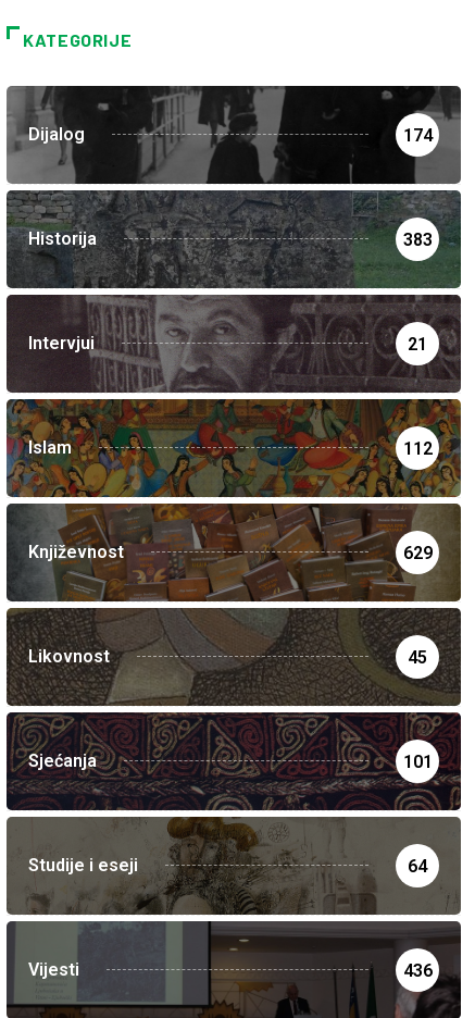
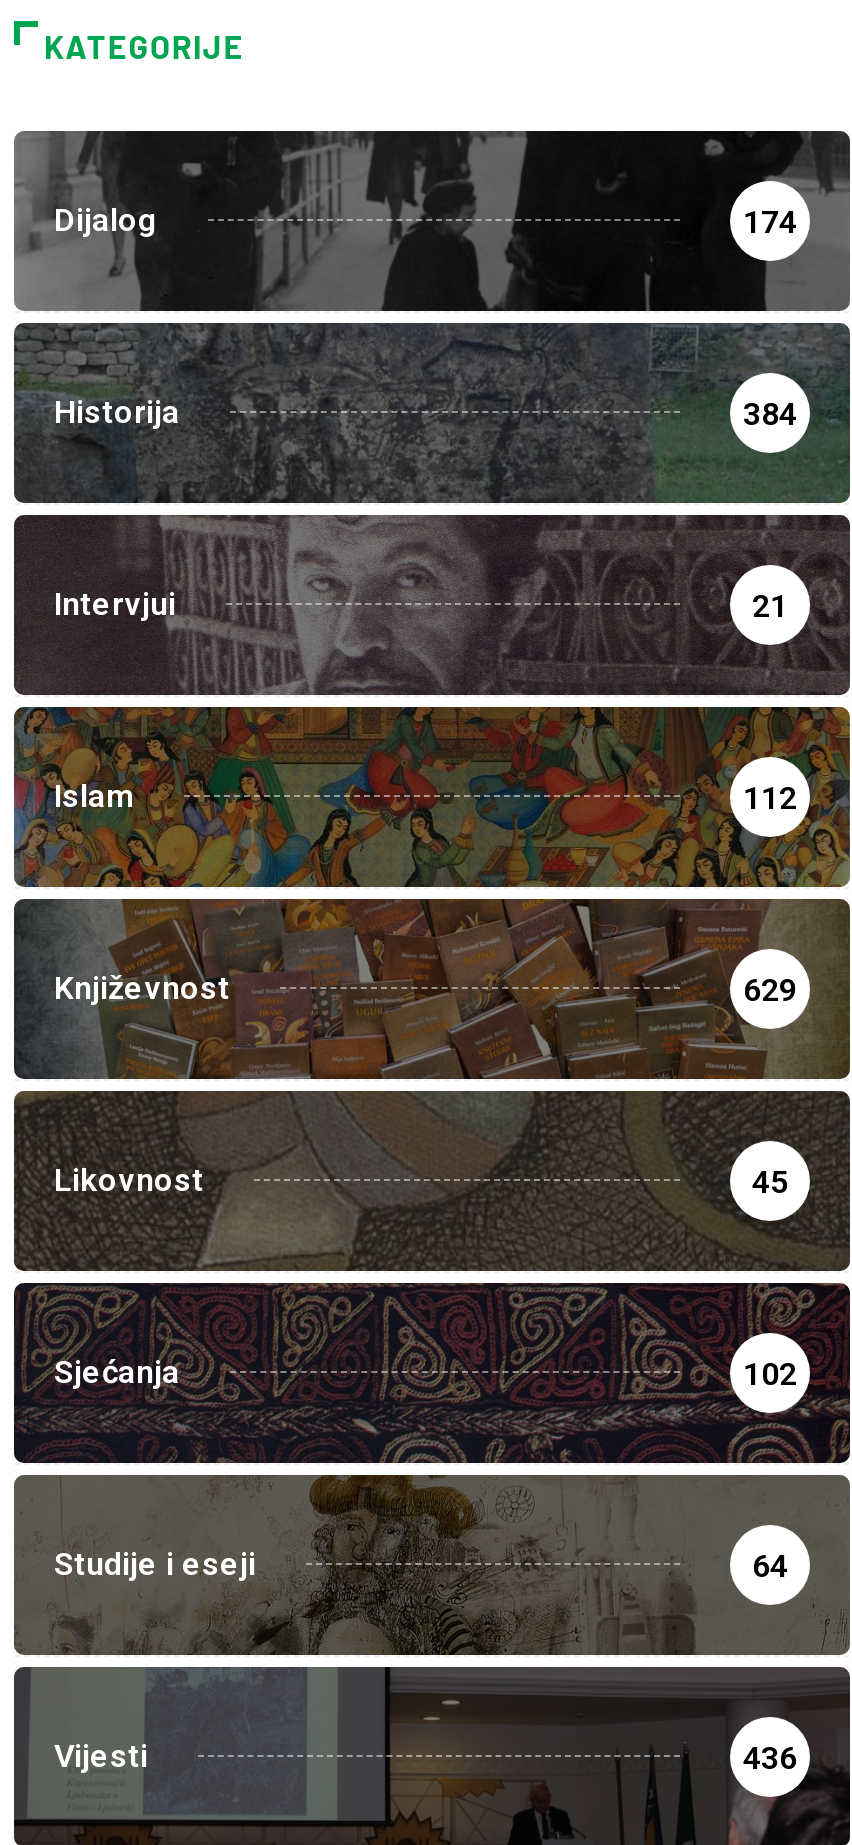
[403,229,432,250] 383 -> [743,394,797,432] 384
[403,751,432,772] 101 -> [743,1354,797,1392] 102

